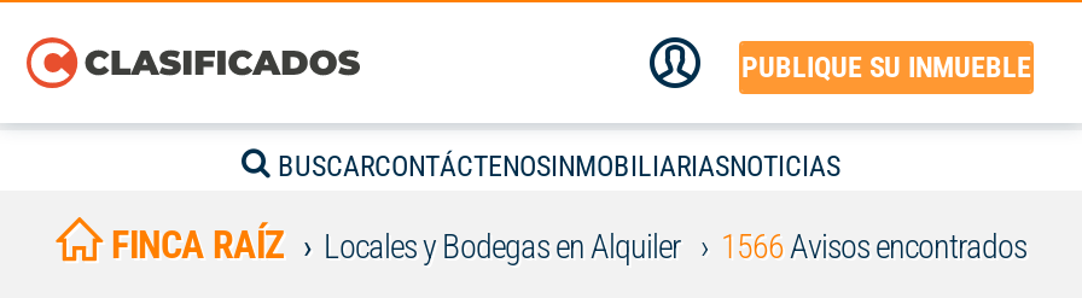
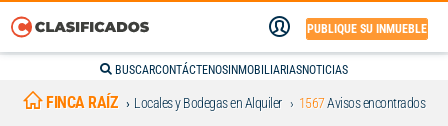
[721,227,1026,265] 1566 Avisos encontrados -> [298,95,425,111] 1567 Avisos encontrados

